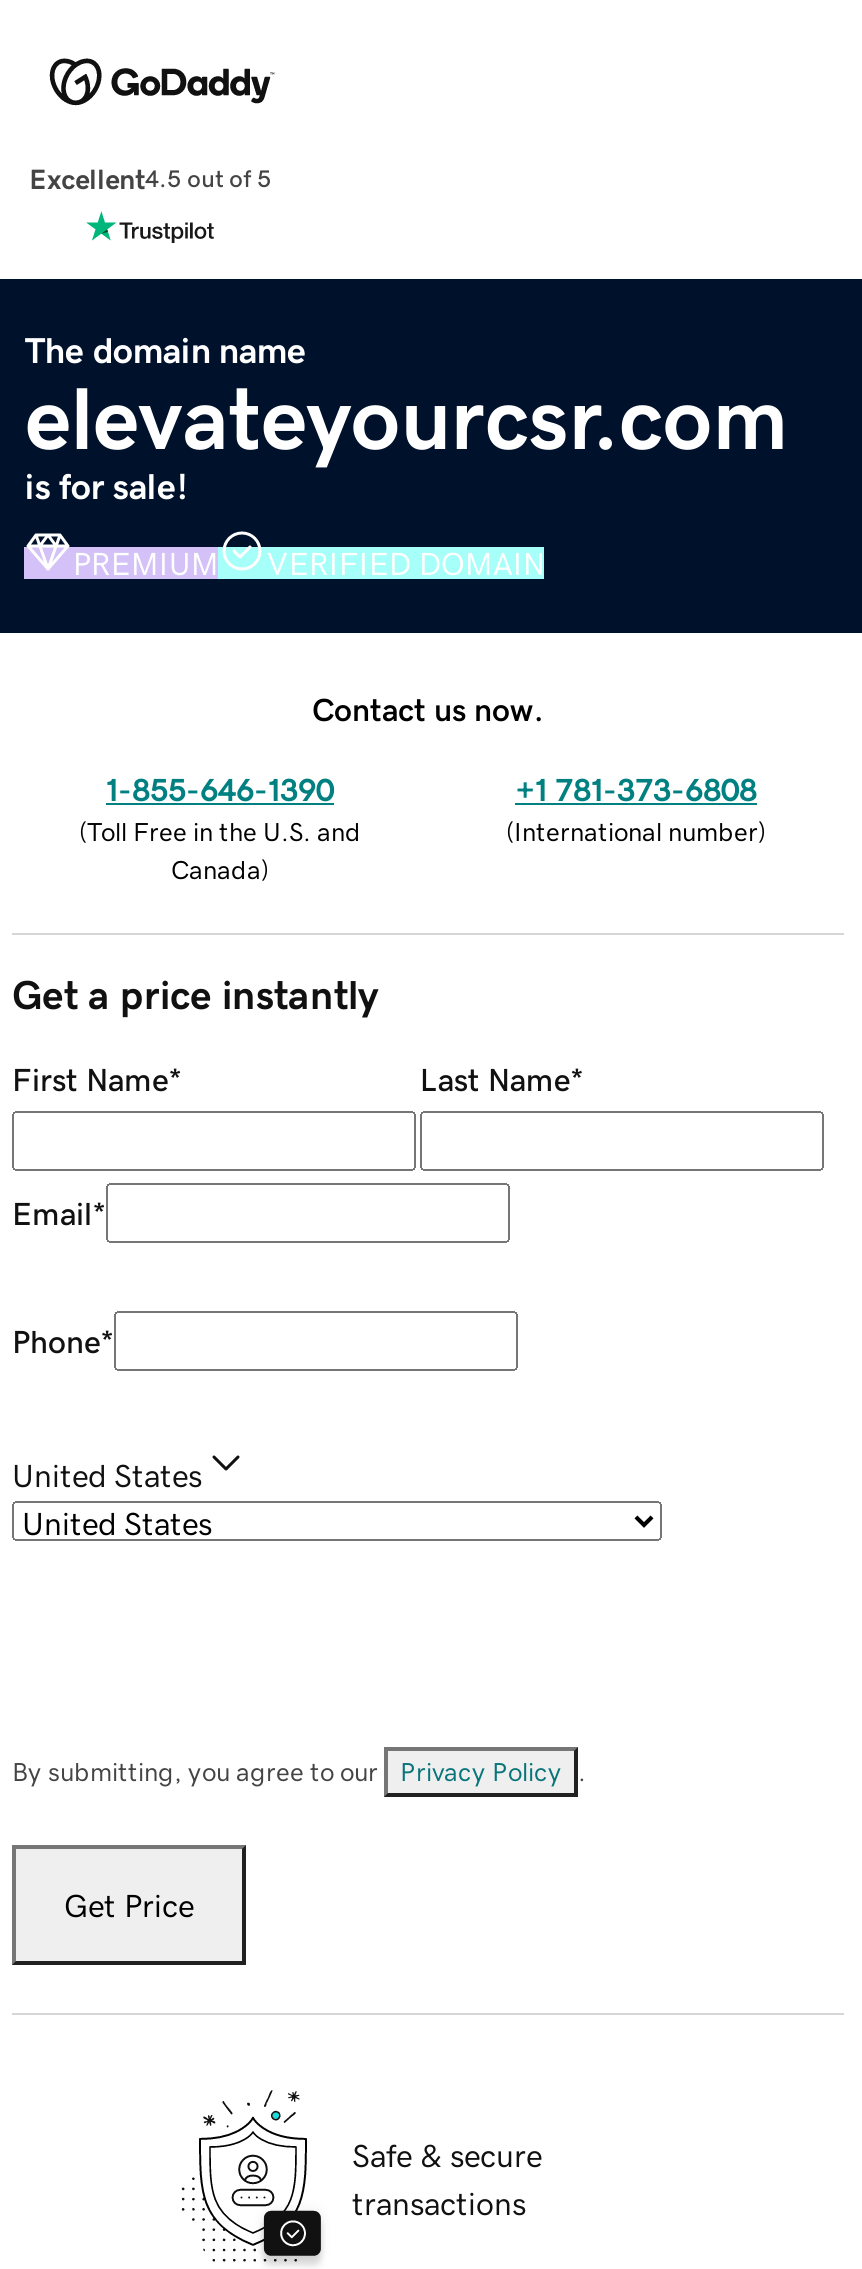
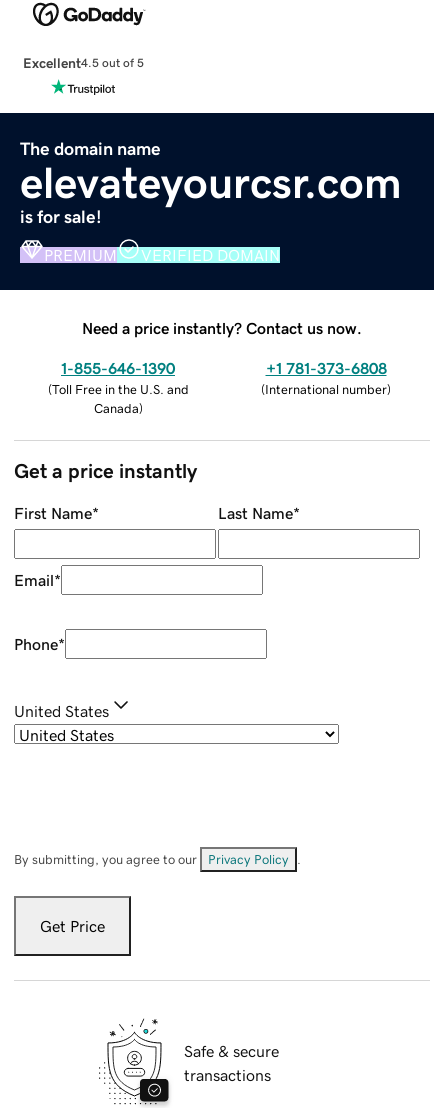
[312,692,544,724] Contact us now. -> [82,320,362,336] Need a price instantly? Contact us now.

